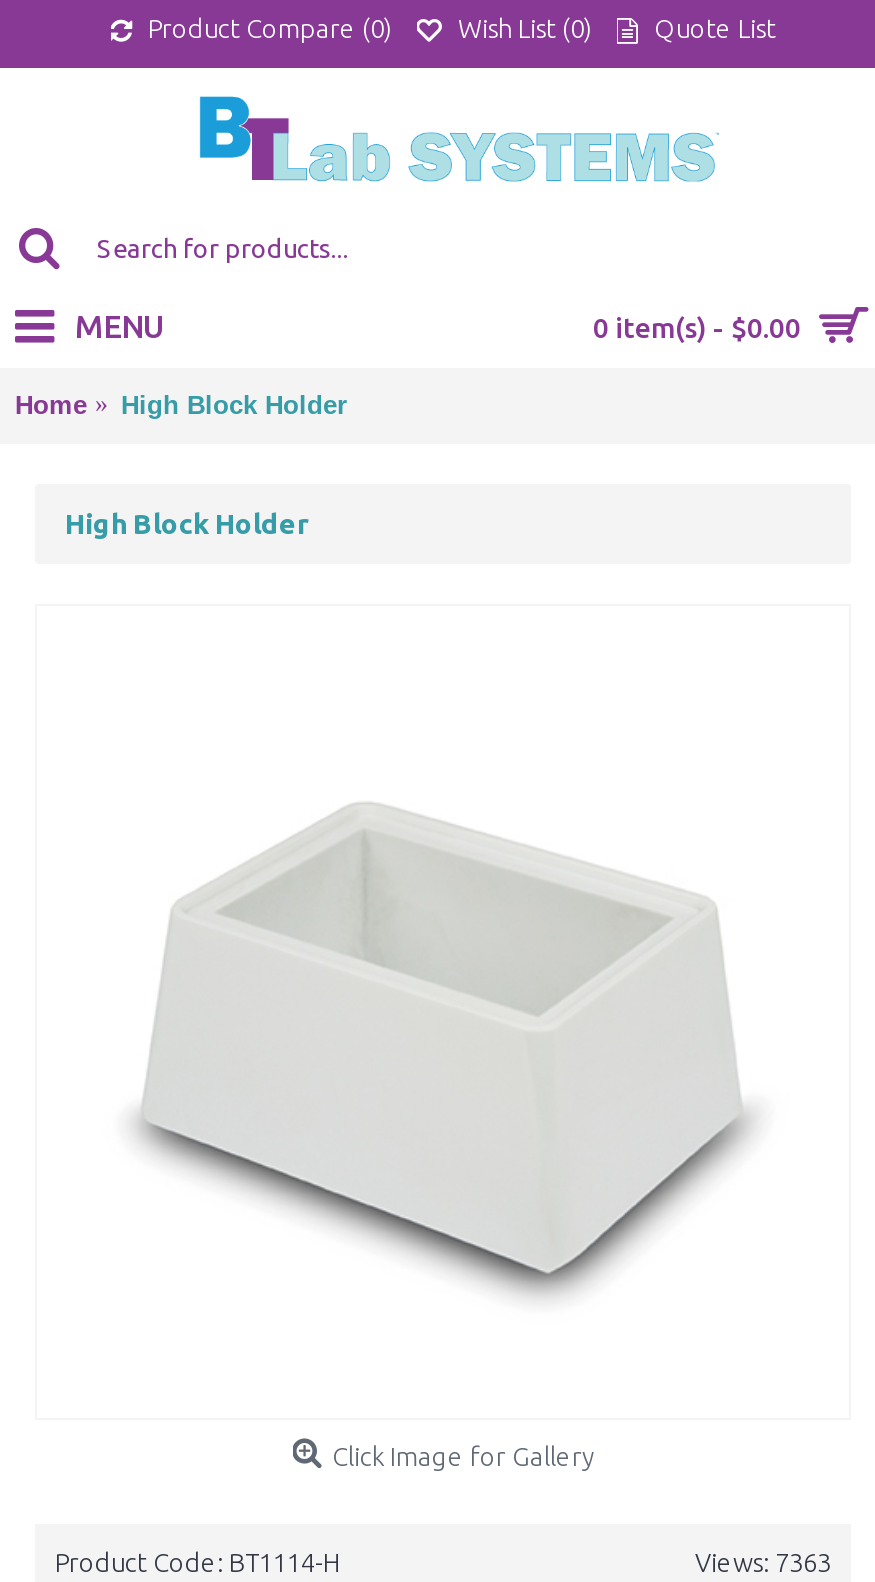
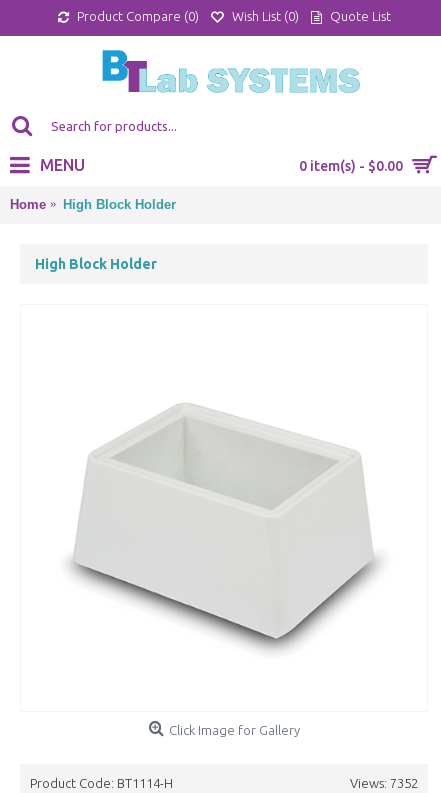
[695,1548,831,1576] Views: 7363 -> [350,776,418,790] Views: 7352

